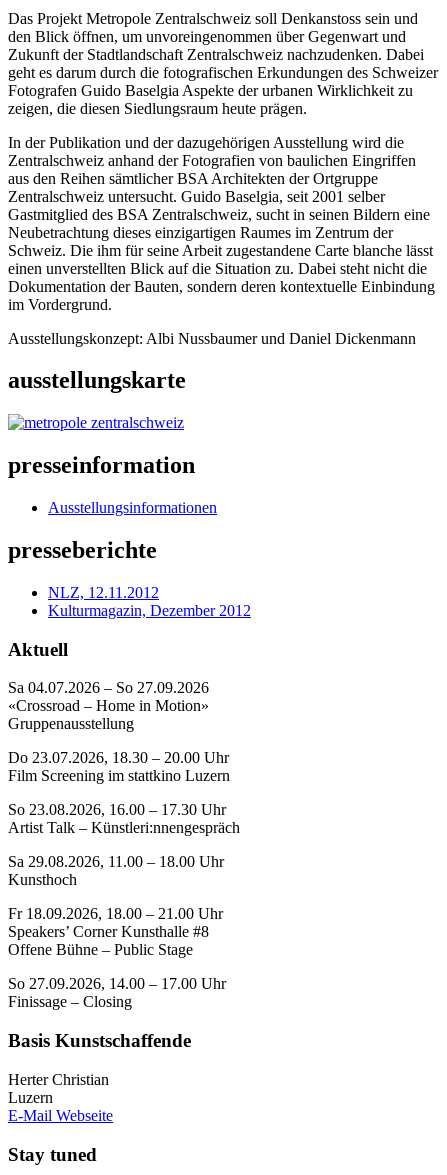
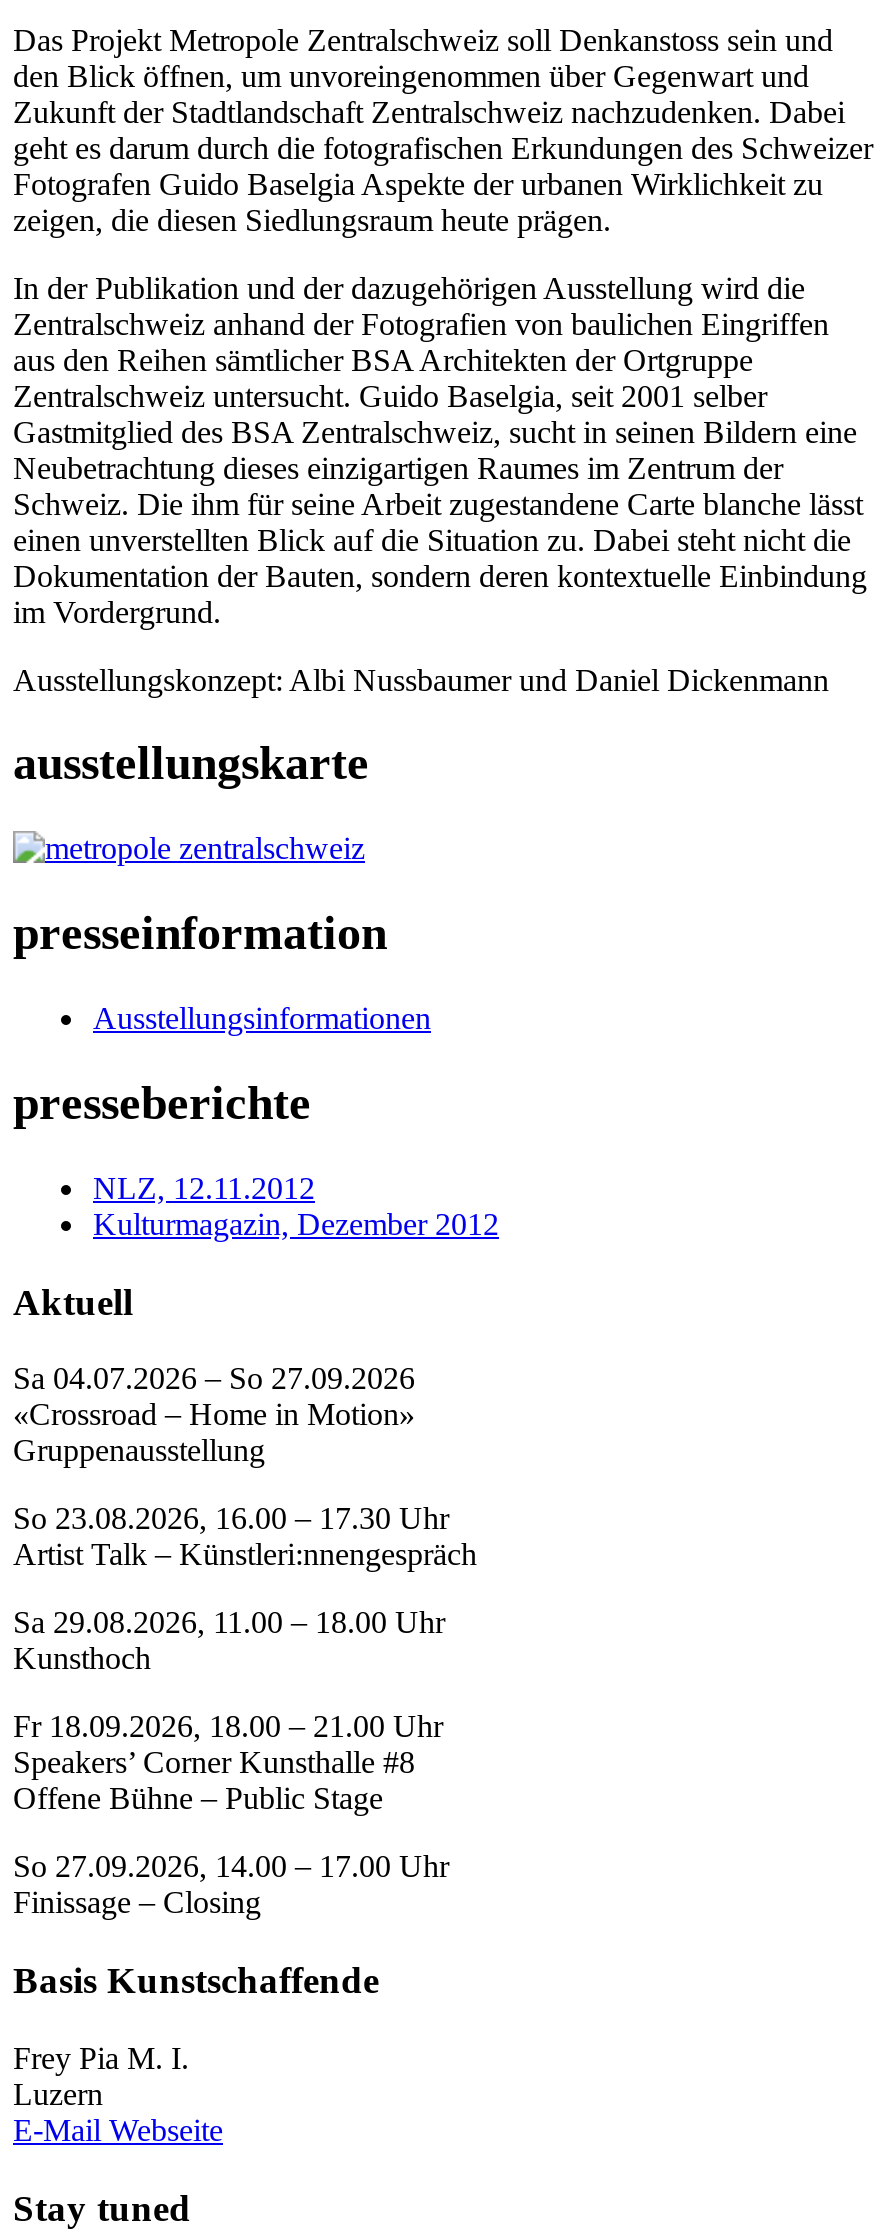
[8,749,230,784] Do 23.07.2026, 18.30 – 20.00 Uhr | Film Screening im stattkino Luzern -> none
[8,1071,109,1088] Herter Christian -> [13,2041,189,2075] Frey Pia M. I.

